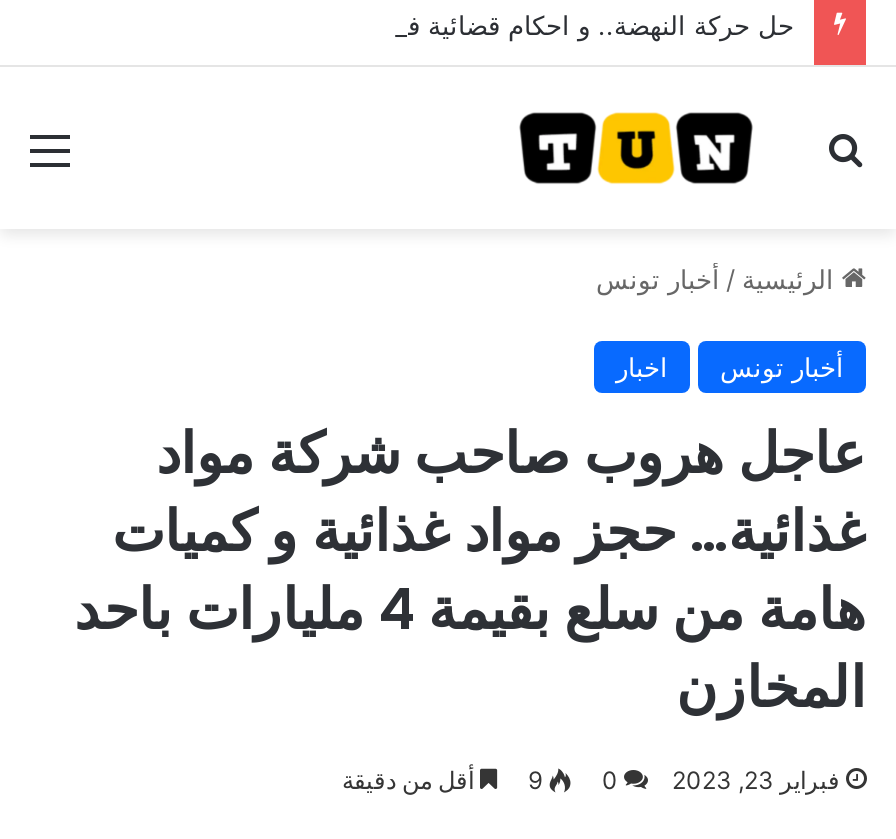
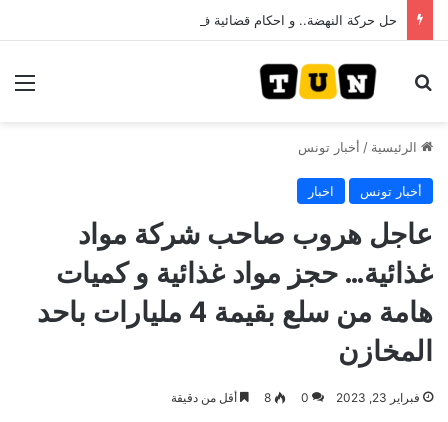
[528,766,542,796] 9 -> [264,390,271,405] 8

